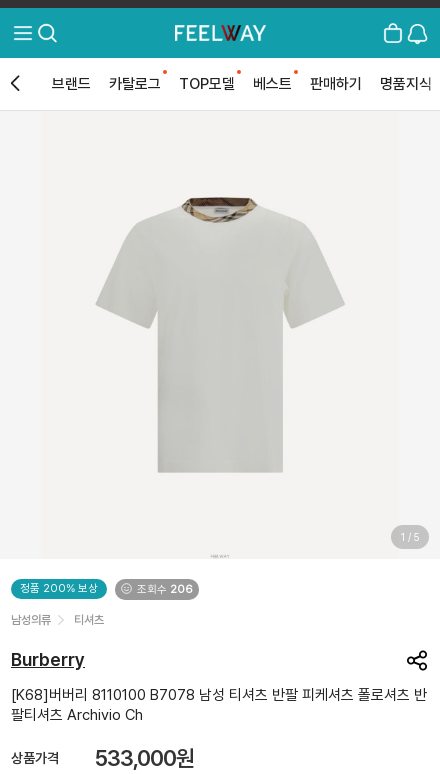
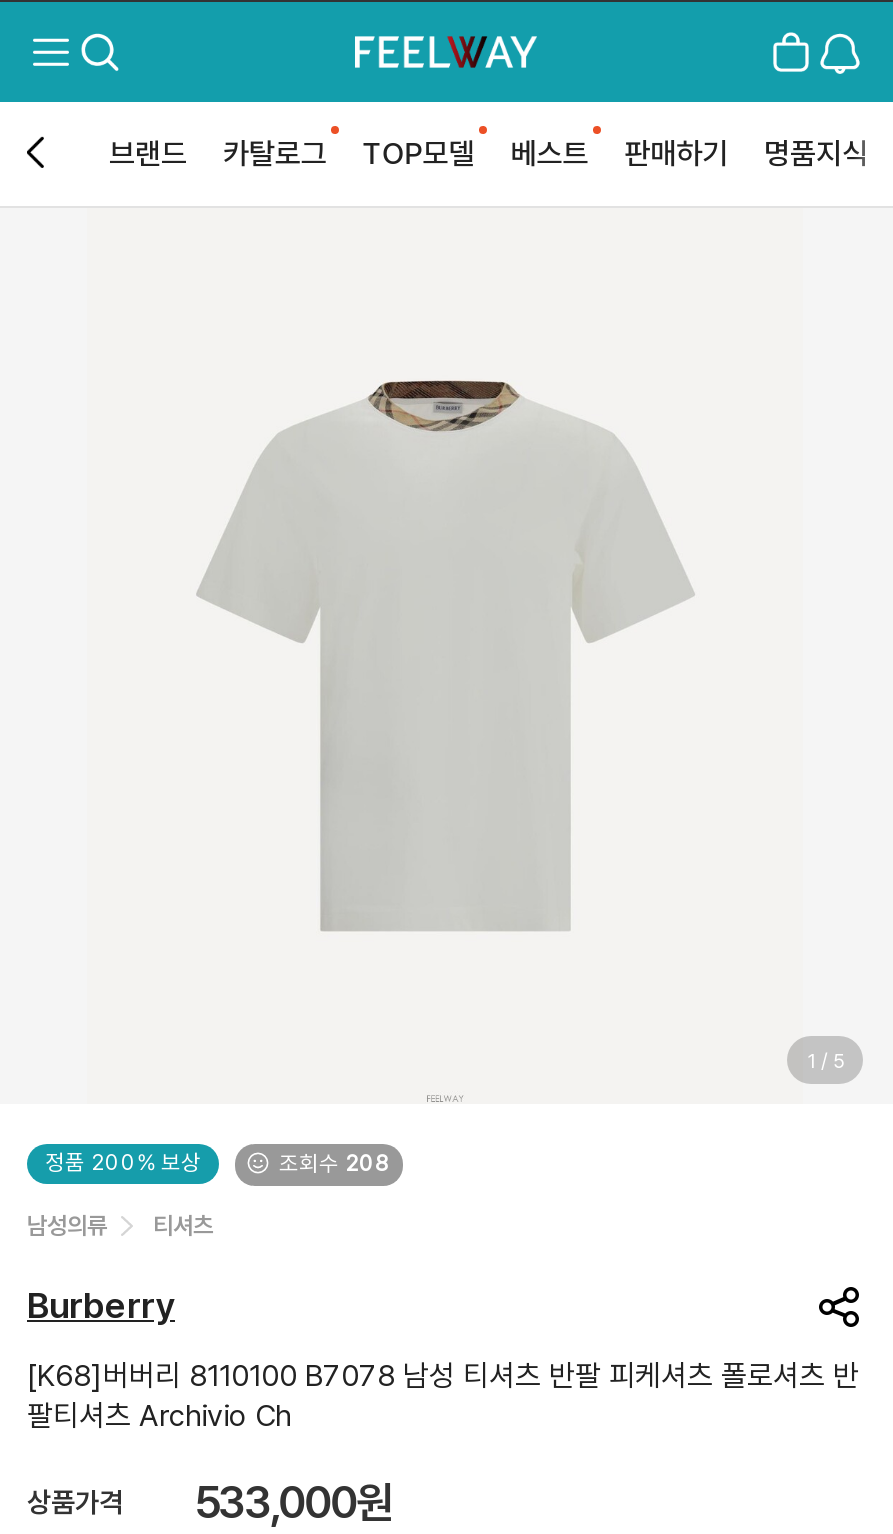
[137,582,193,595] 조회수 206 -> [279,1151,391,1177] 조회수 208

